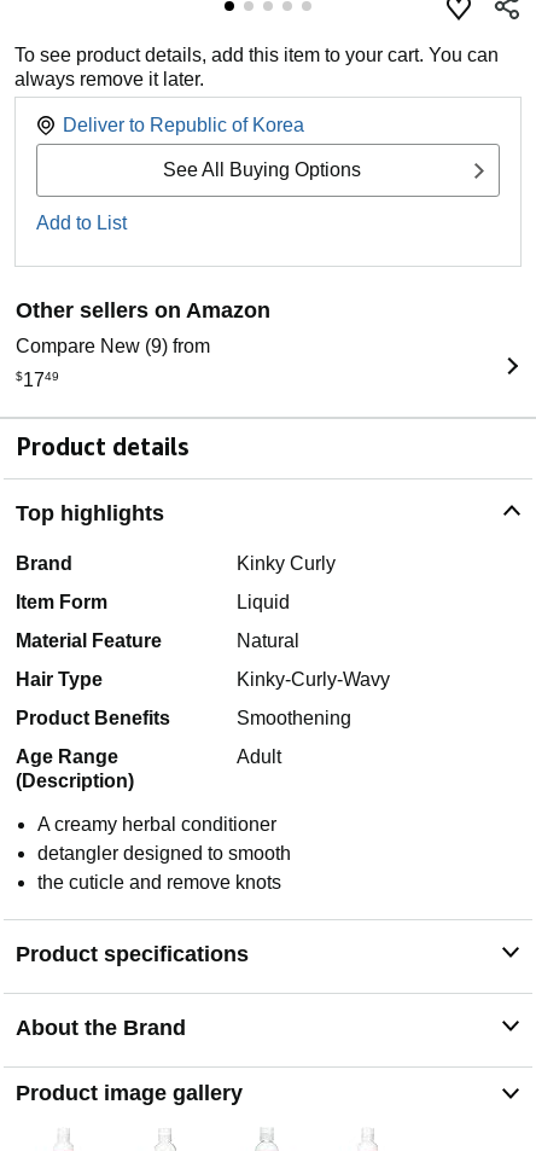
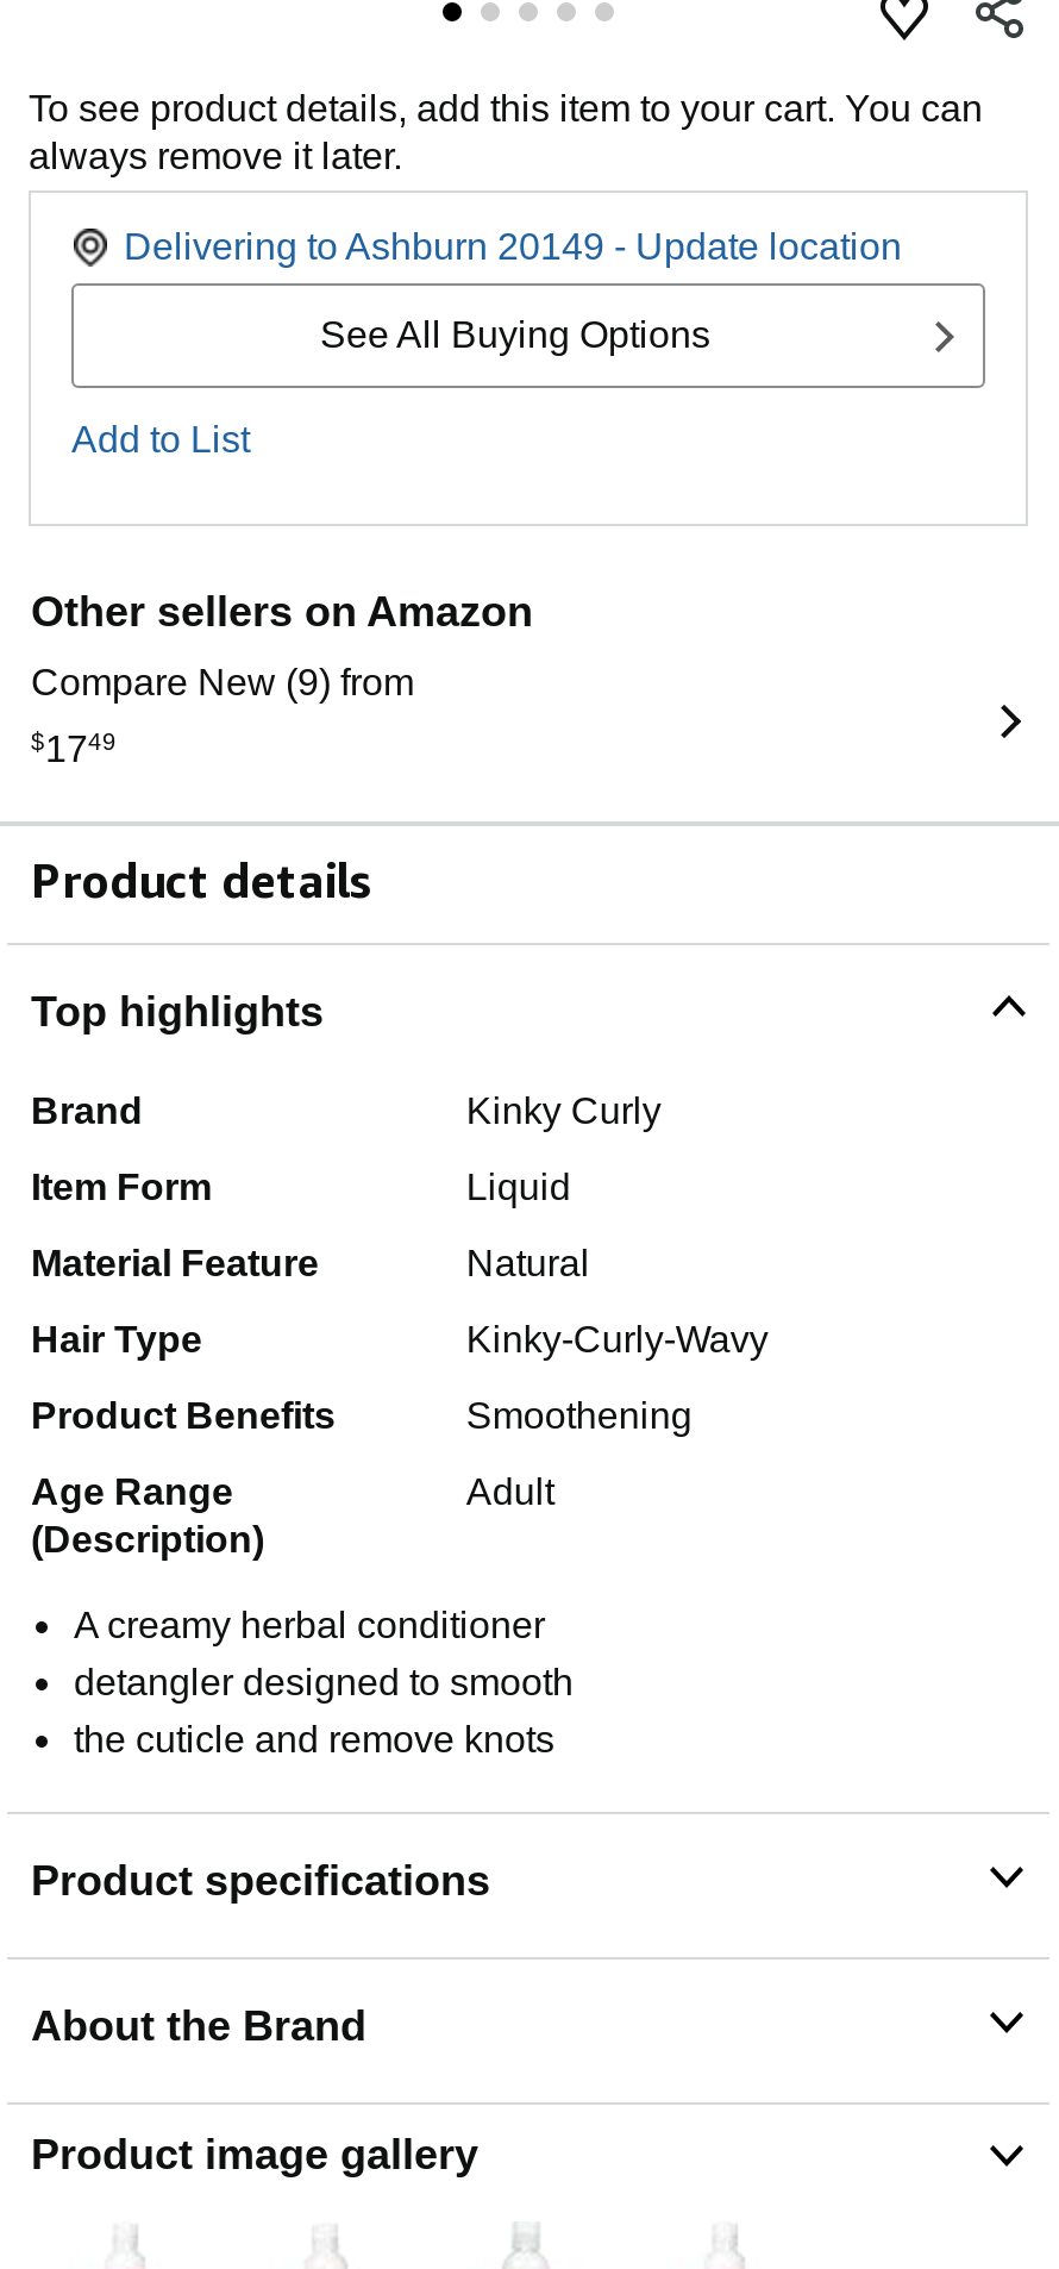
[63,115,304,135] Deliver to Republic of Korea -> [124,226,902,267] Delivering to Ashburn 20149 - Update location

